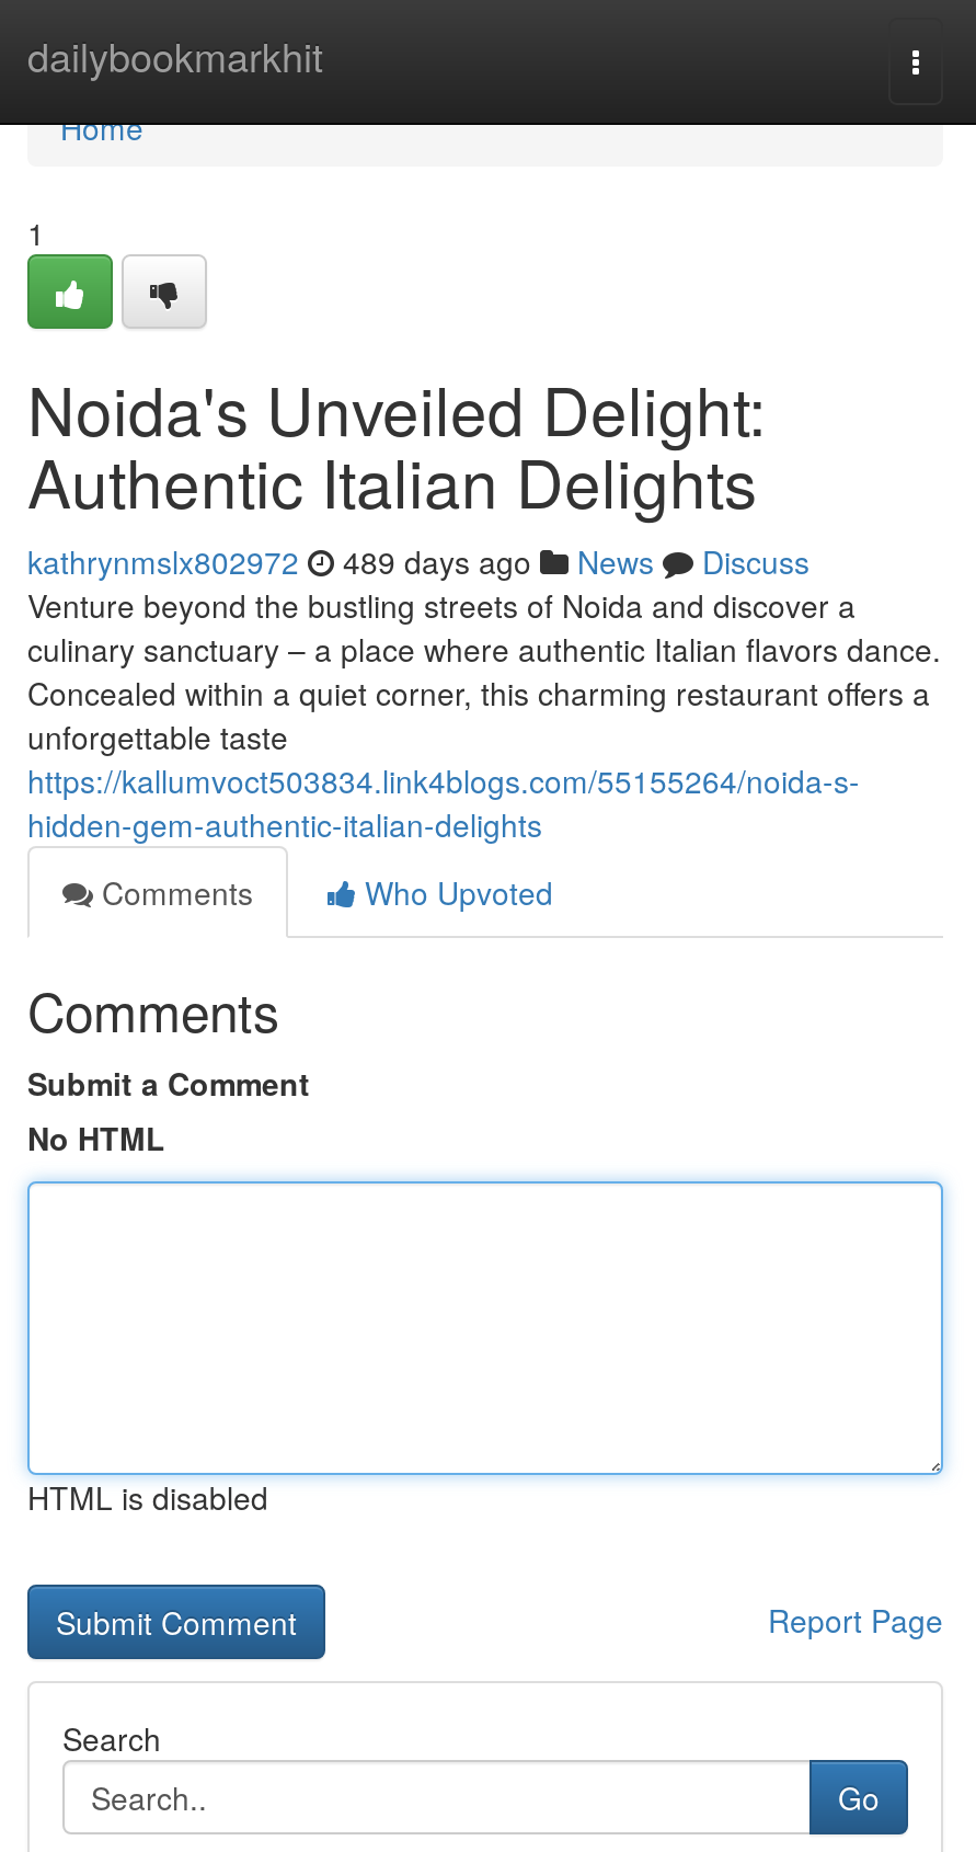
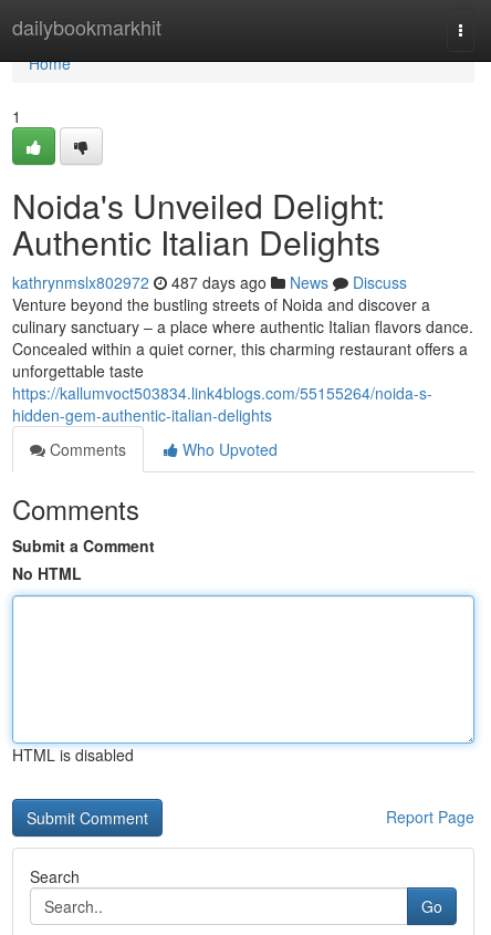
[27,539,809,583] kathrynmslx802972 489 days ago News Discuss -> [12,271,407,293] kathrynmslx802972 487 days ago News Discuss

